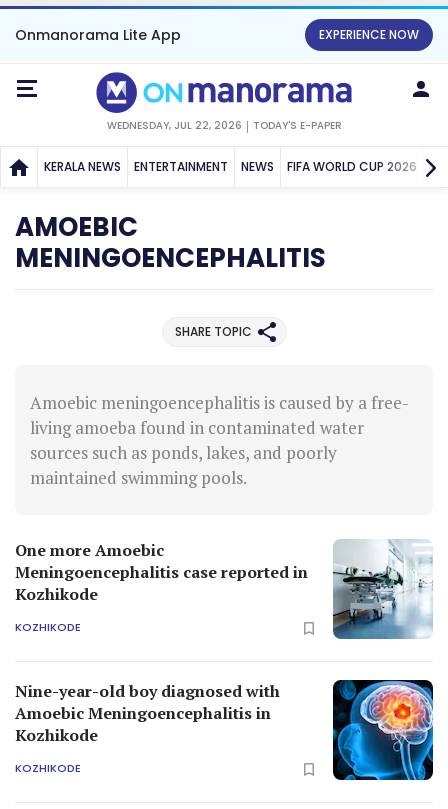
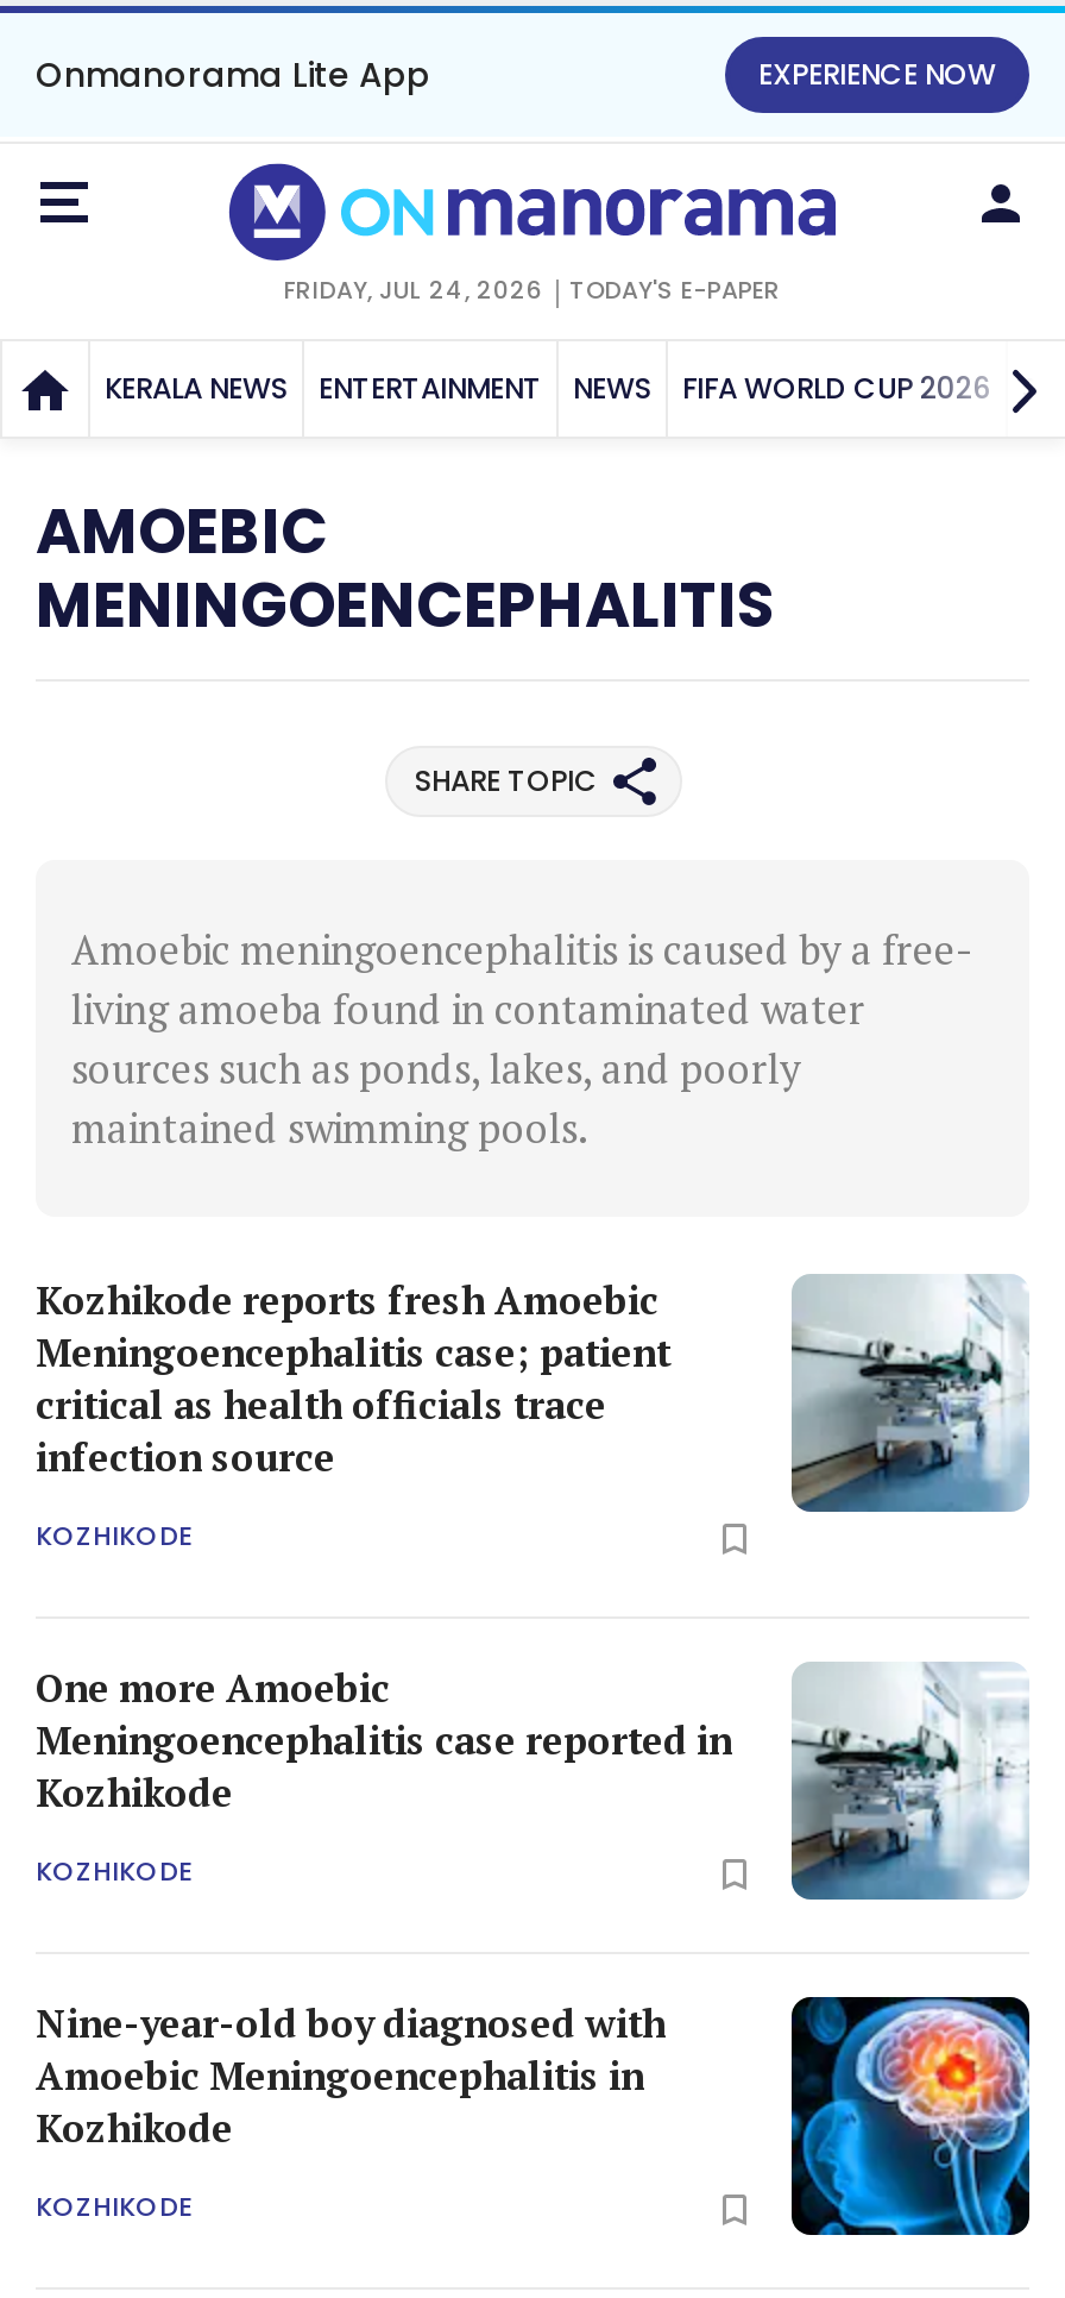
[106,118,241,133] WEDNESDAY, JUL 22, 2026 -> [284,272,543,308] FRIDAY, JUL 24, 2026
none -> [36,1274,670,1556] Kozhikode reports fresh Amoebic | Meningoencephalitis case; patient | critical as health officials trace | infection source | KOZHIKODE
none -> [792,1279,1027,1512] [image]

